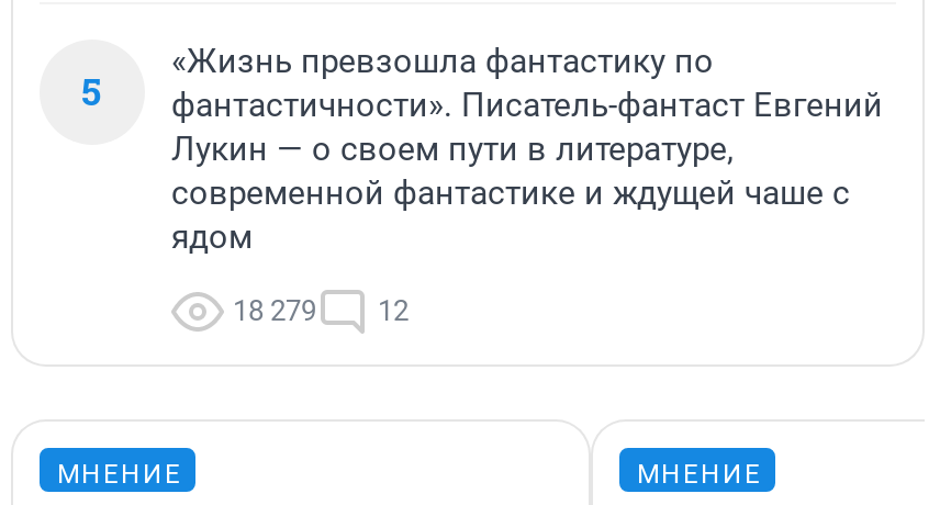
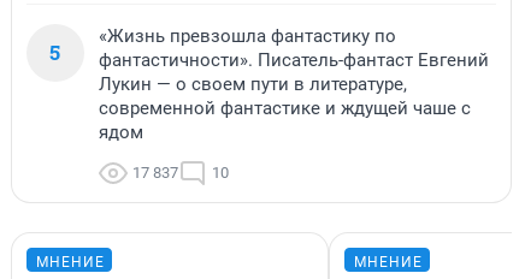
[233,295,316,328] 18 279 -> [132,164,178,182] 17 837
[378,295,409,328] 12 -> [212,164,229,182] 10

